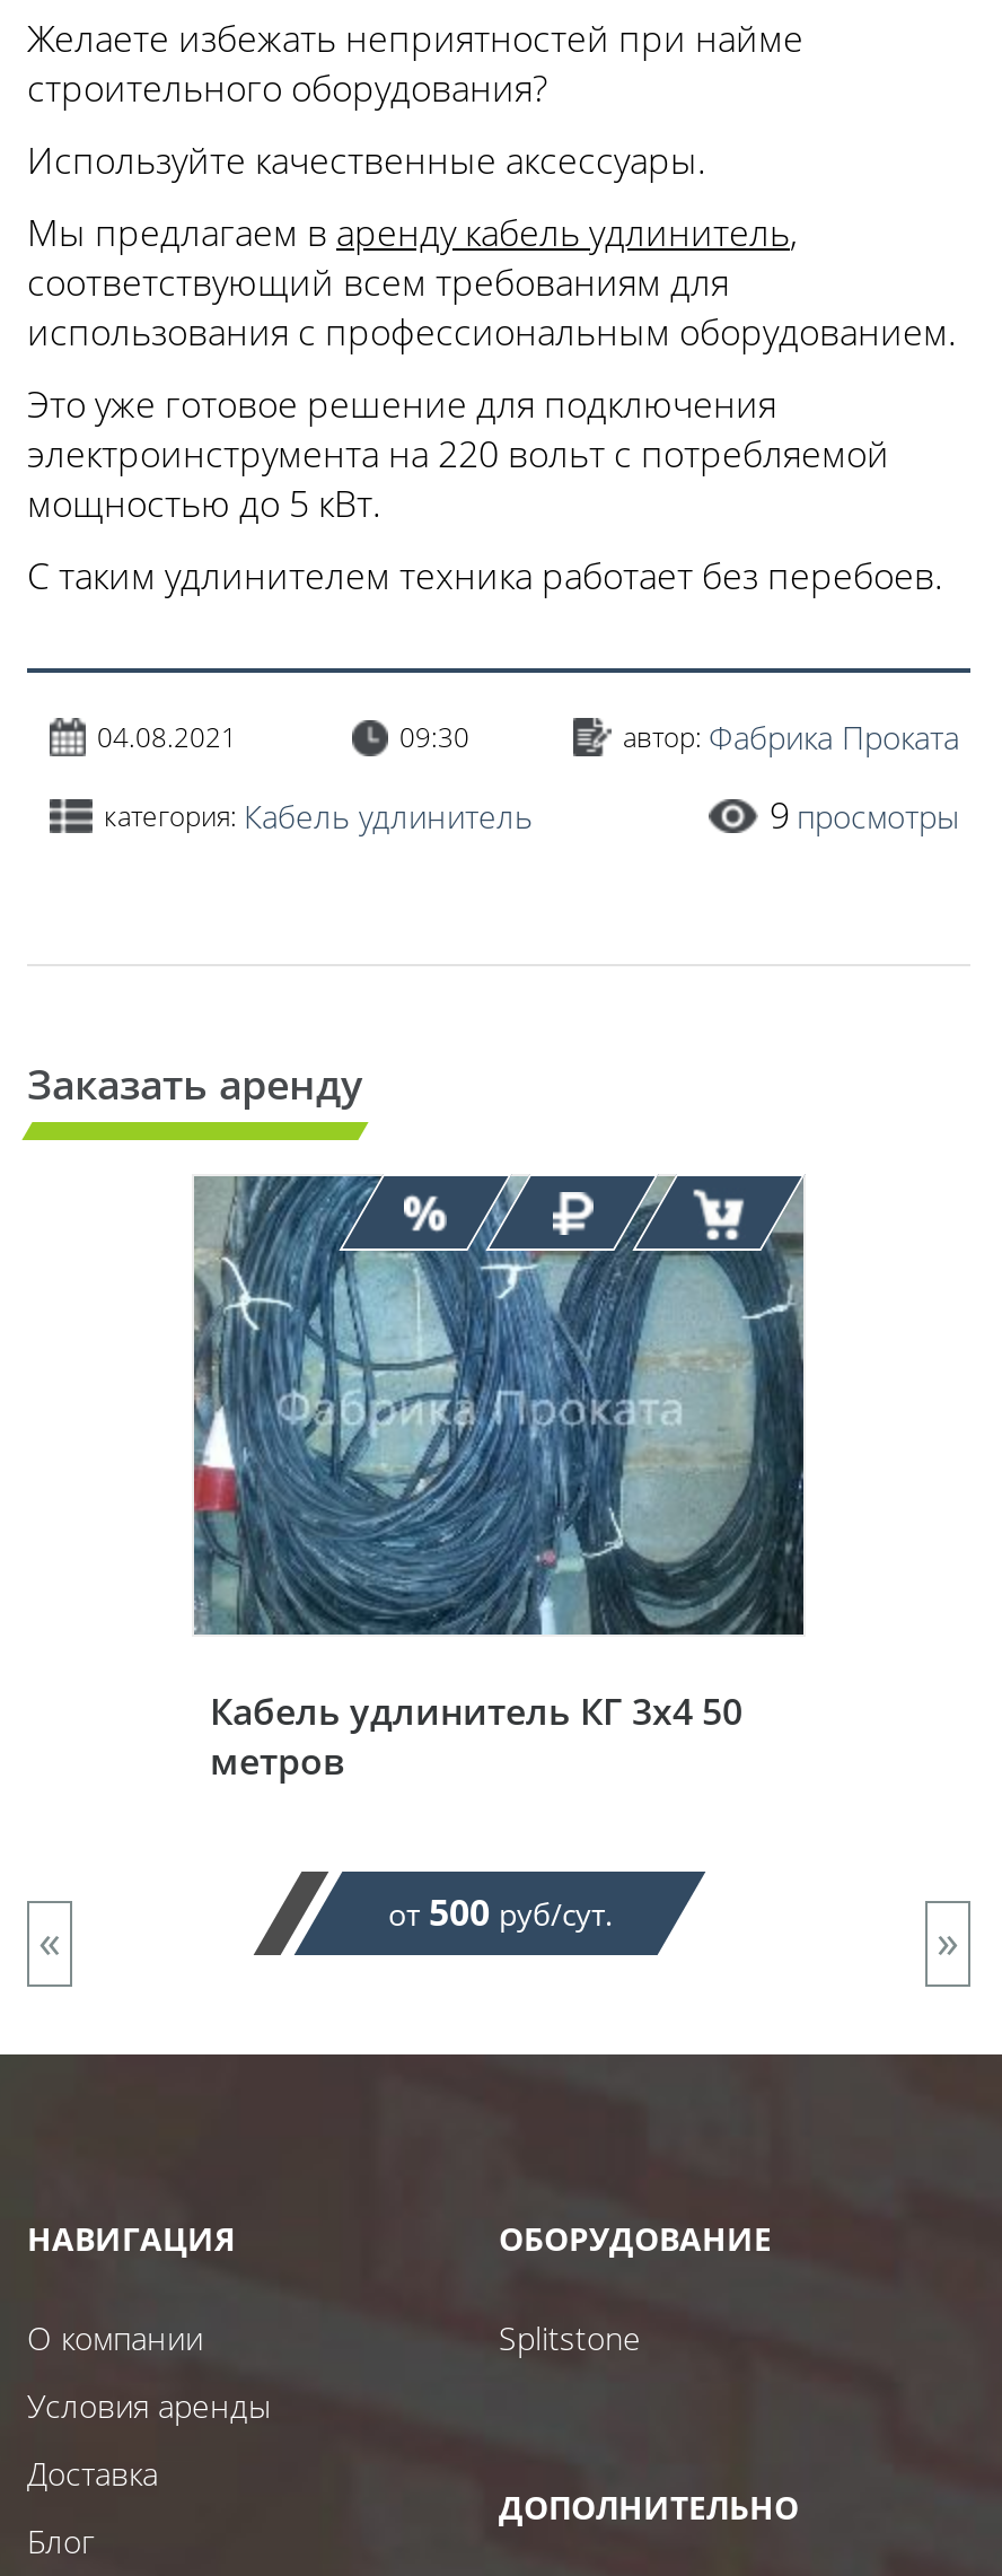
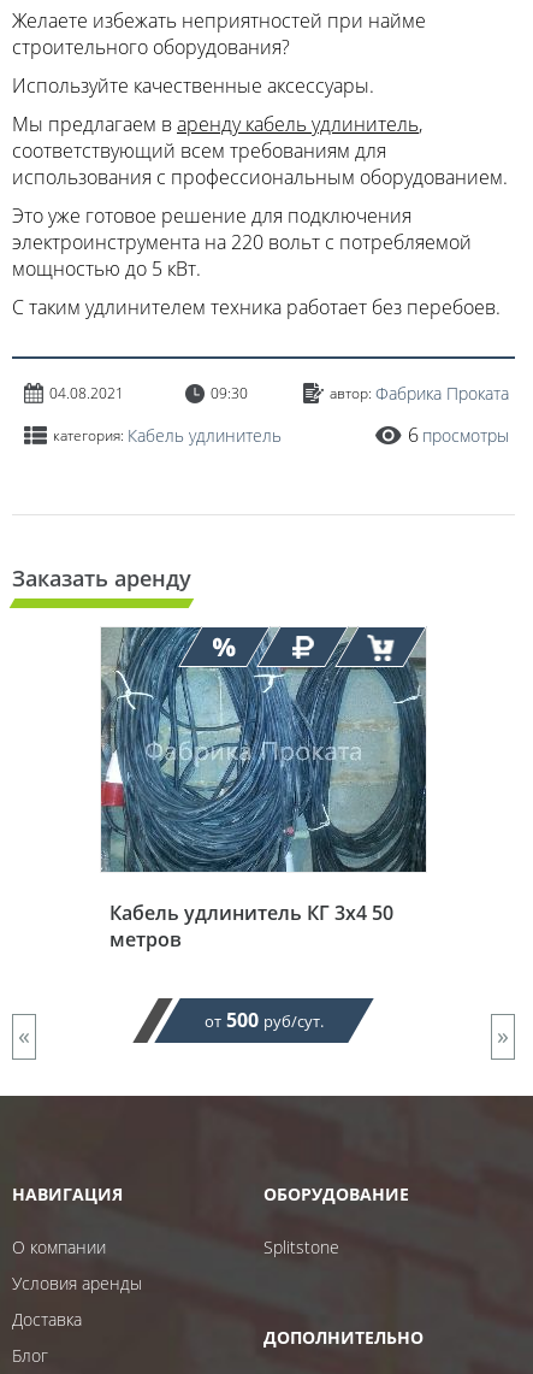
[770,790,959,840] 9 просмотры -> [408,422,509,448] 6 просмотры

